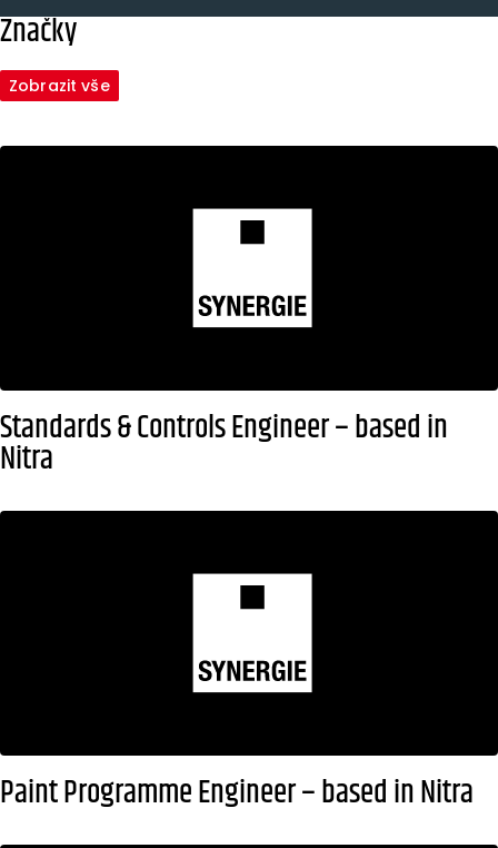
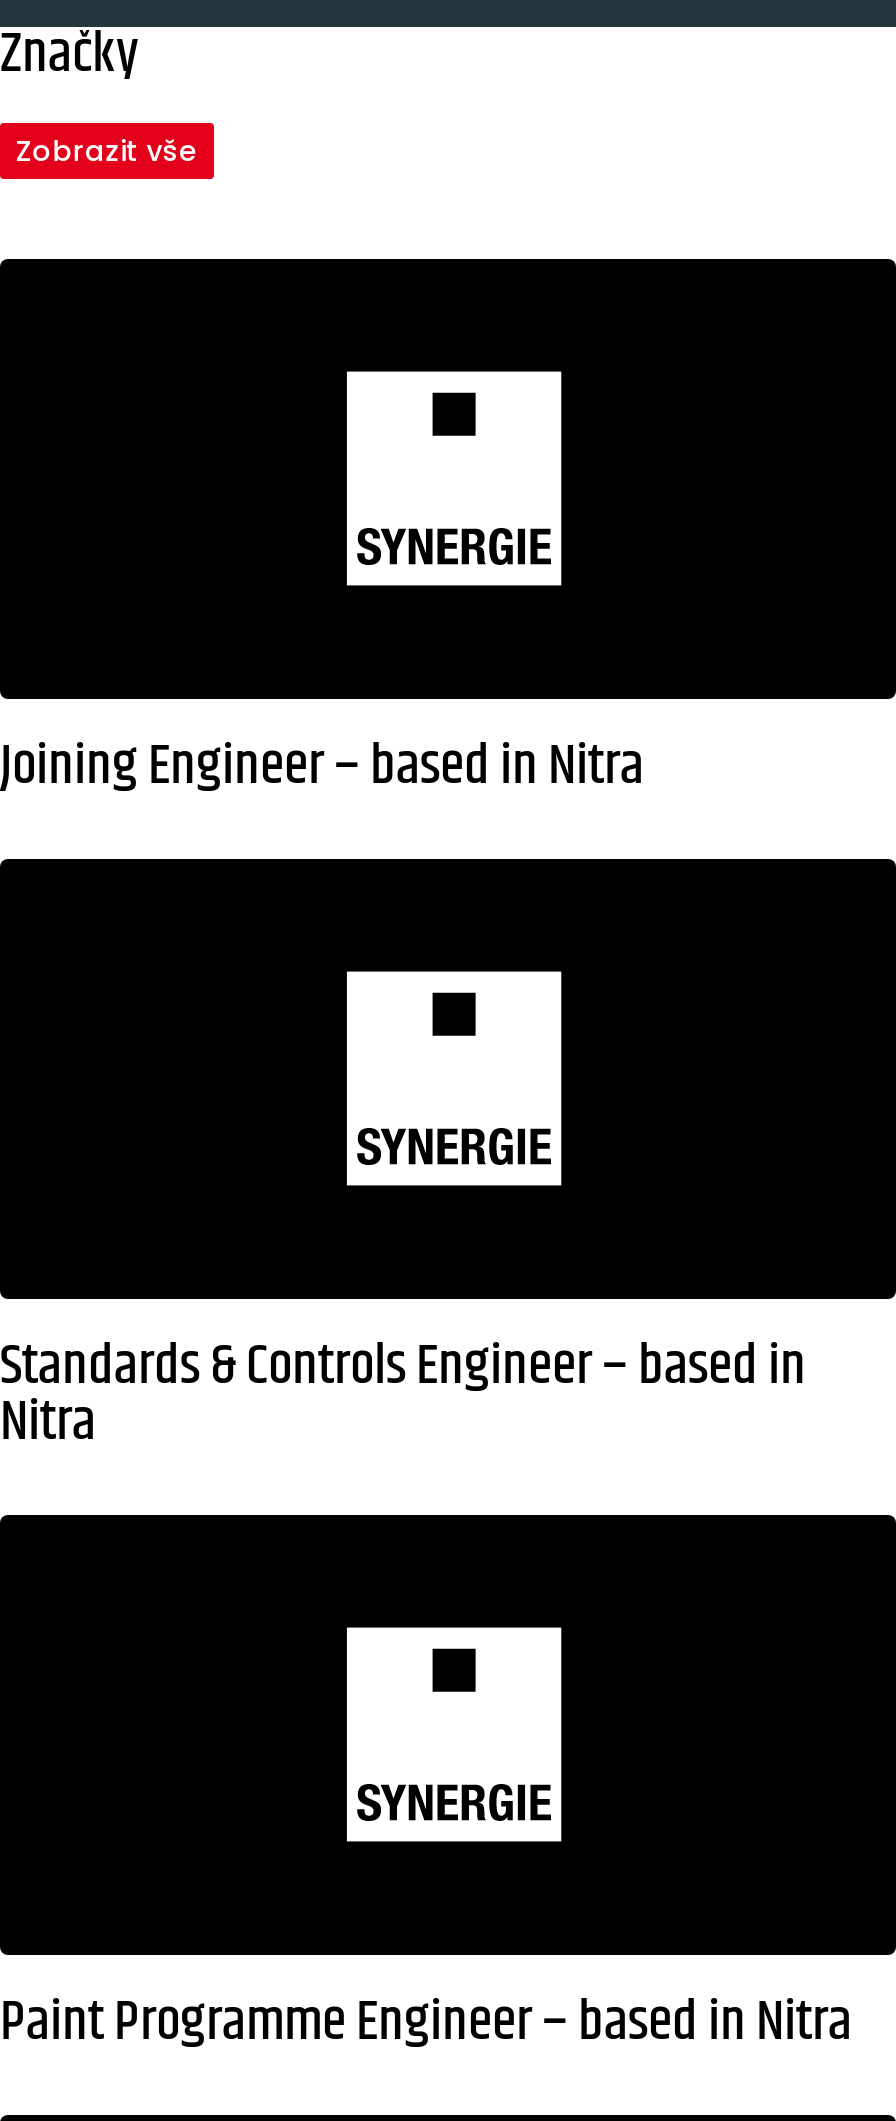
none -> [0,725,644,809] Joining Engineer – based in Nitra

